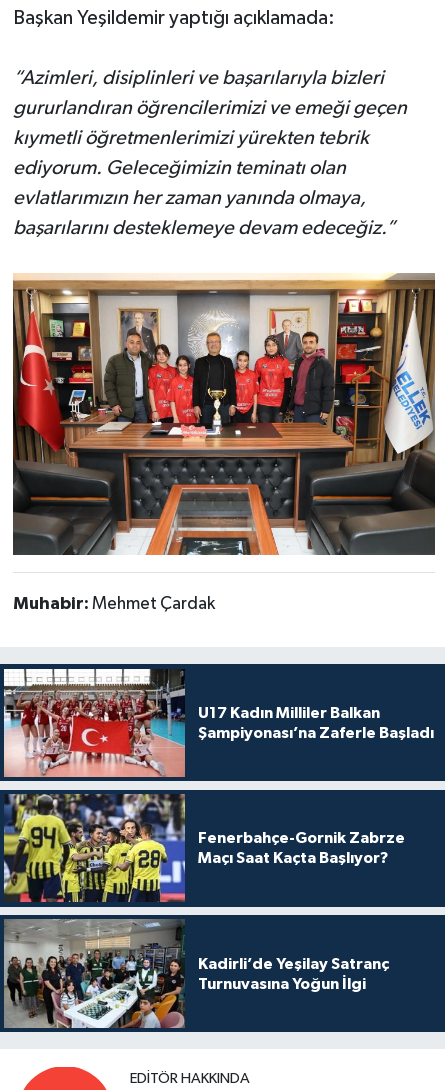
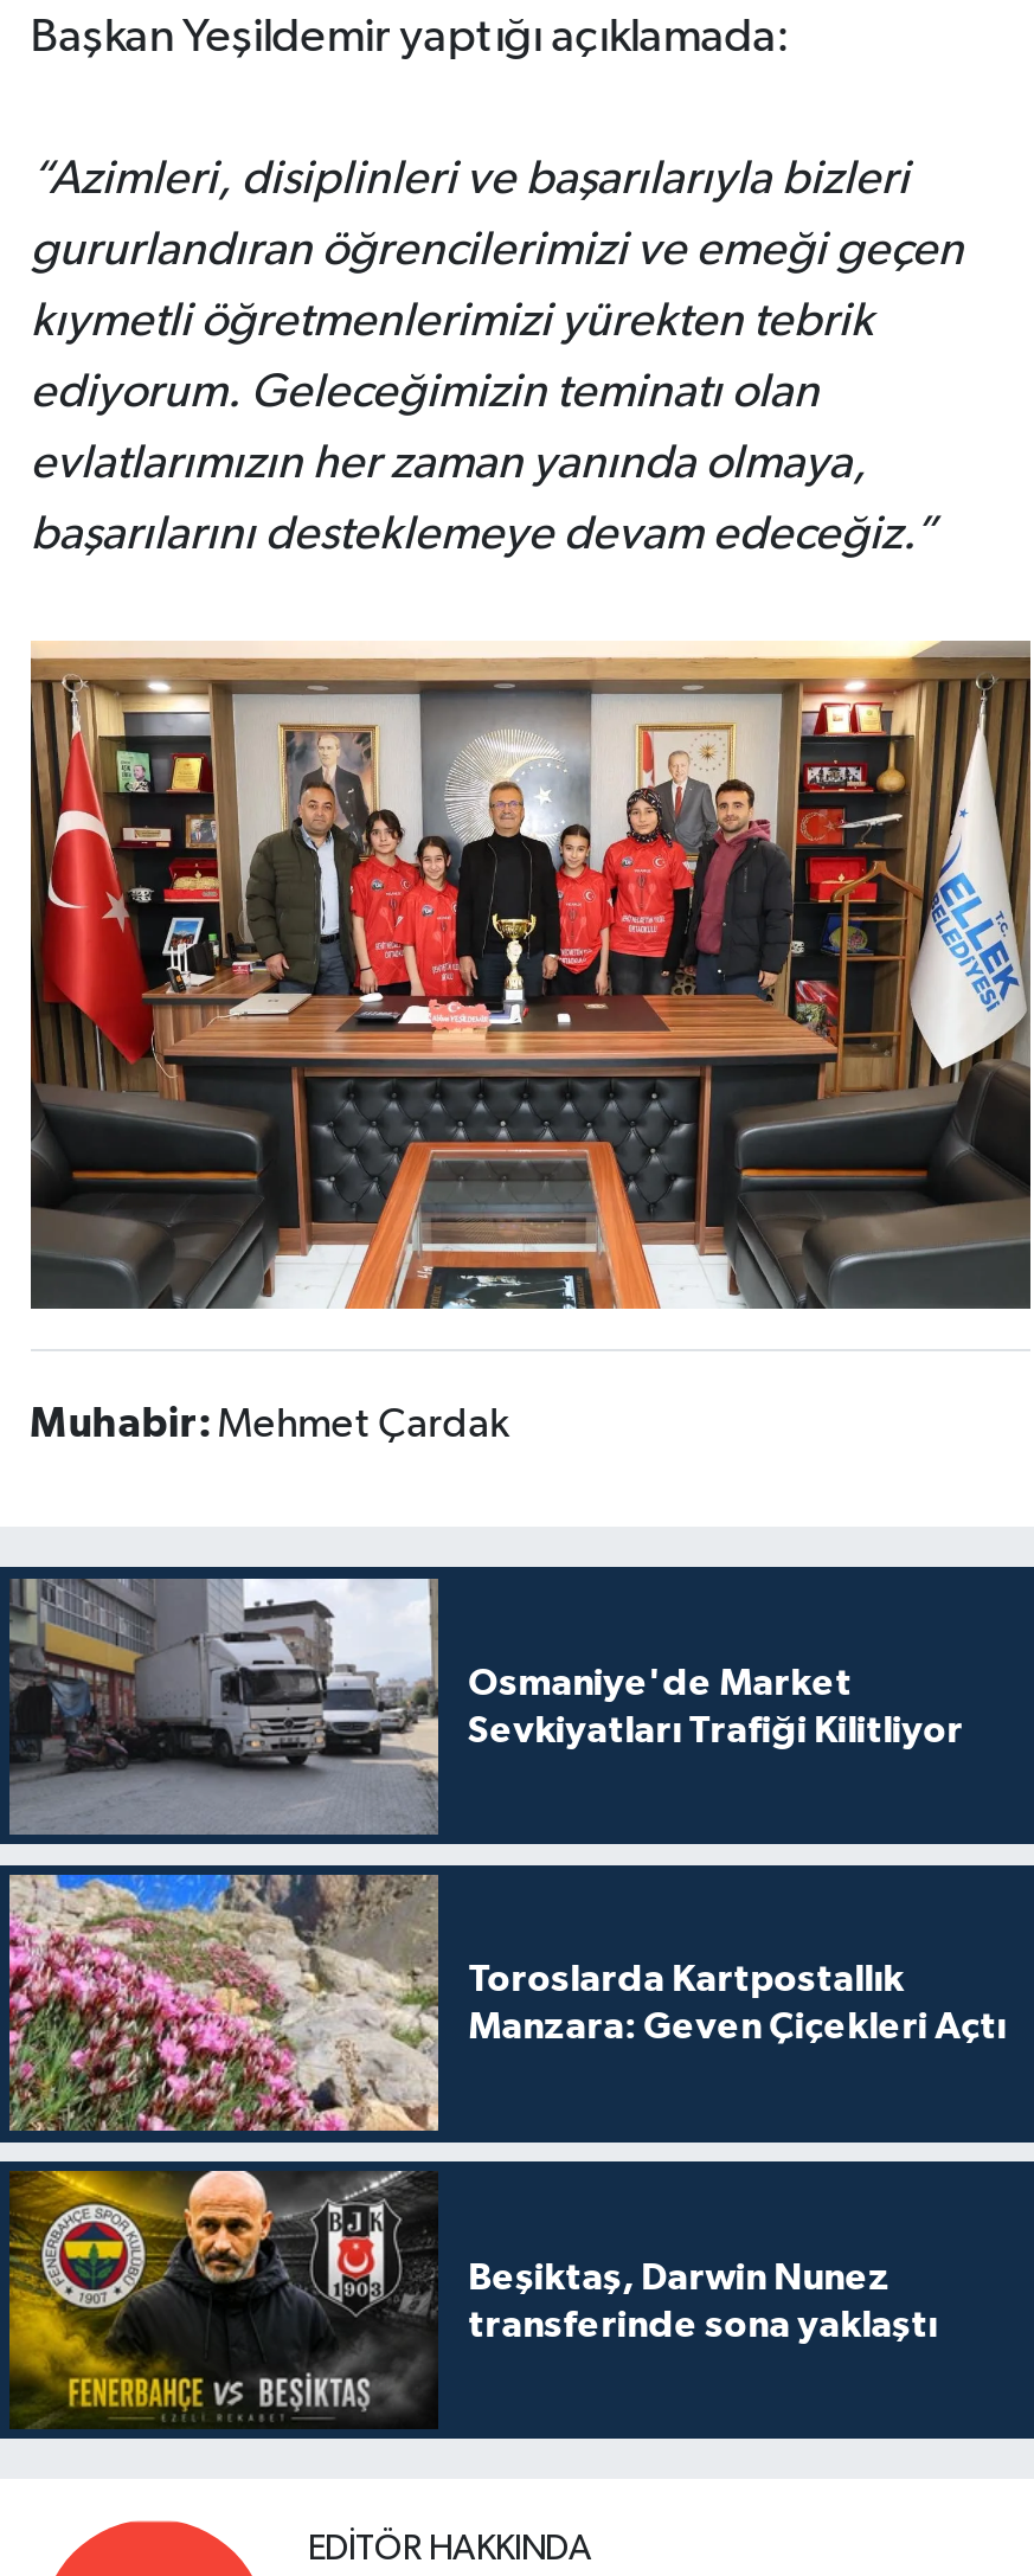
[3,668,434,778] [image] | U17 Kadın Milliler Balkan | Şampiyonası’na Zaferle Başladı -> [9,1576,963,1835] [image] | Osmaniye'de Market | Sevkiyatları Trafiği Kilitliyor
[3,793,405,902] [image] | Fenerbahçe-Gornik Zabrze | Maçı Saat Kaçta Başlıyor? -> [7,1872,1006,2133] [image] | Toroslarda Kartpostallık | Manzara: Geven Çiçekleri Açtı
[3,918,389,1029] [image] | Kadirli’de Yeşilay Satranç | Turnuvasına Yoğun İlgi -> [7,2169,937,2432] [image] | Beşiktaş, Darwin Nunez | transferinde sona yaklaştı

